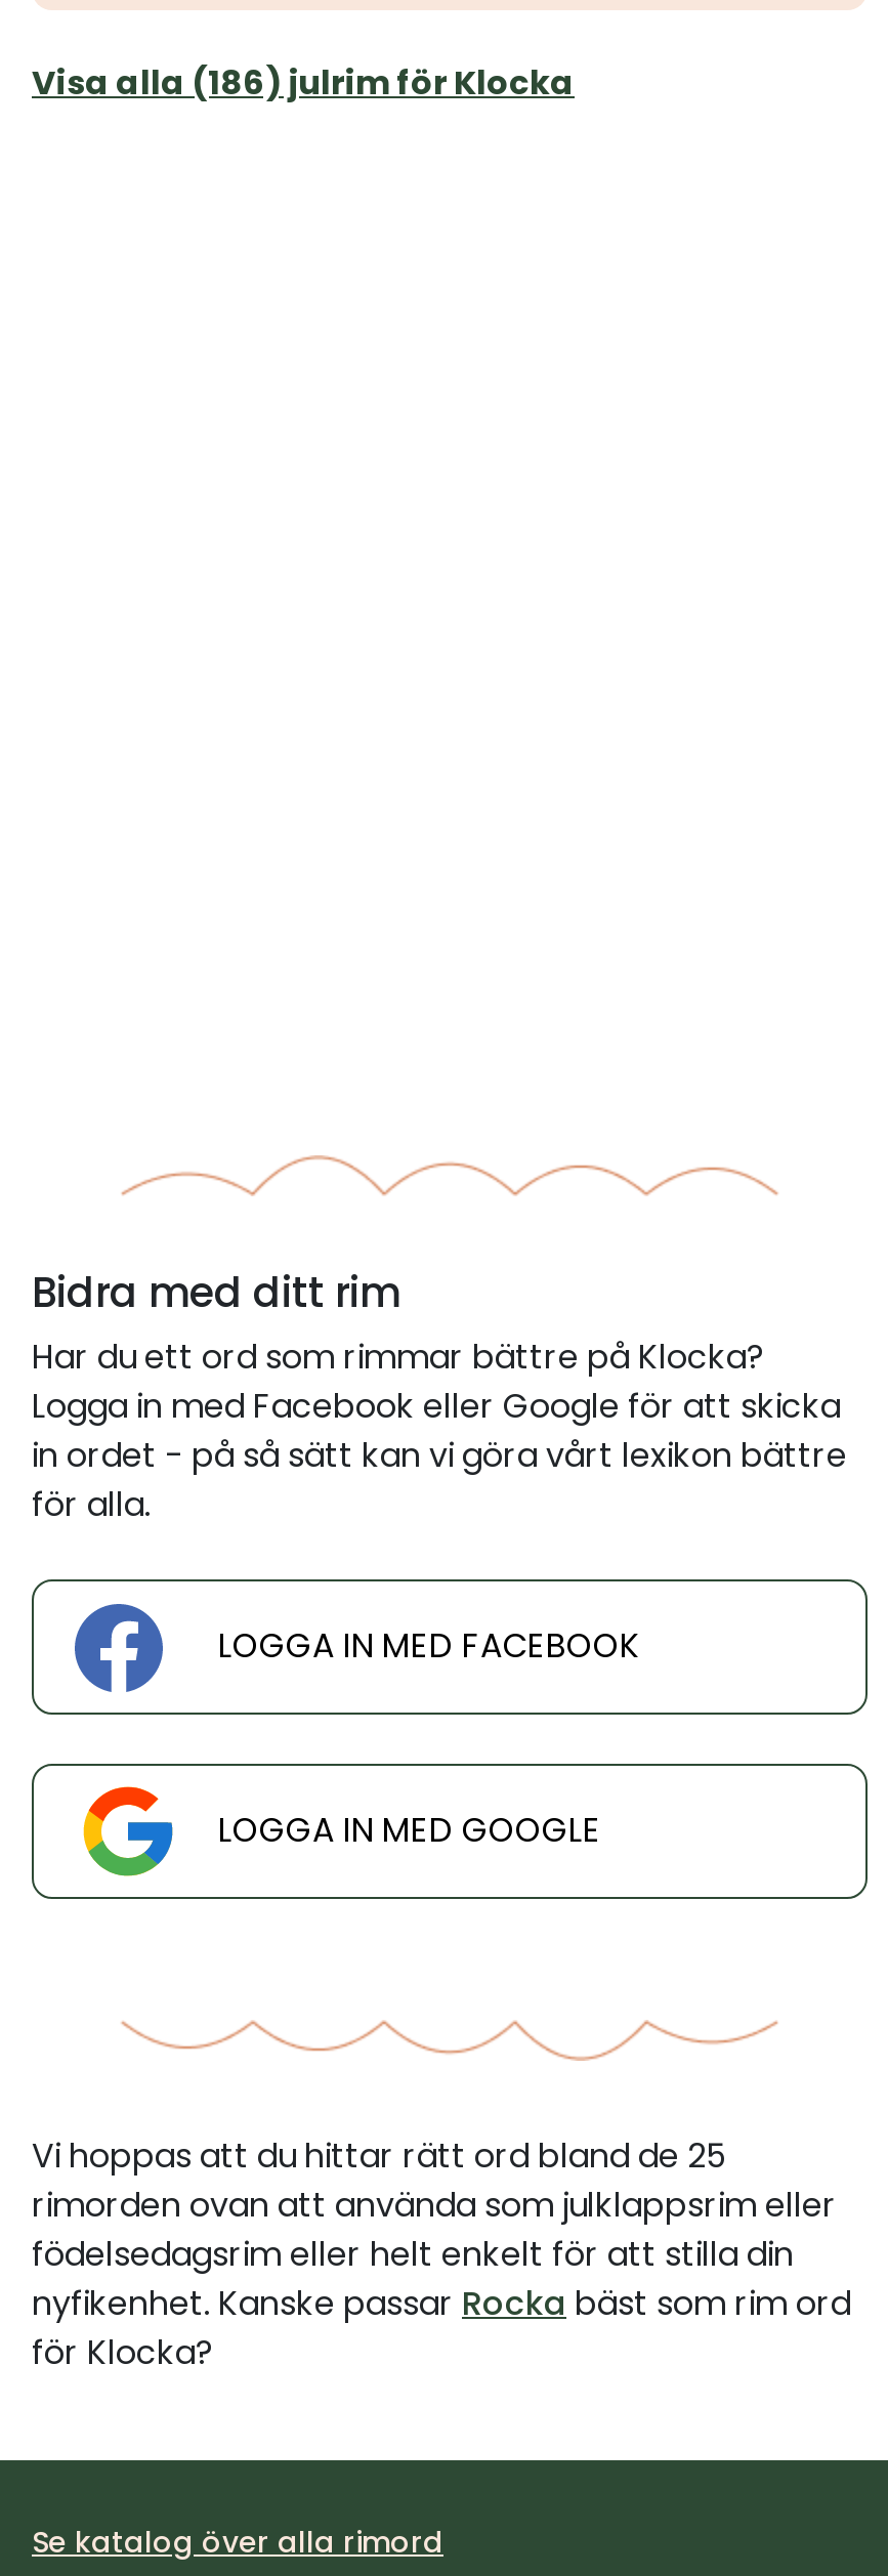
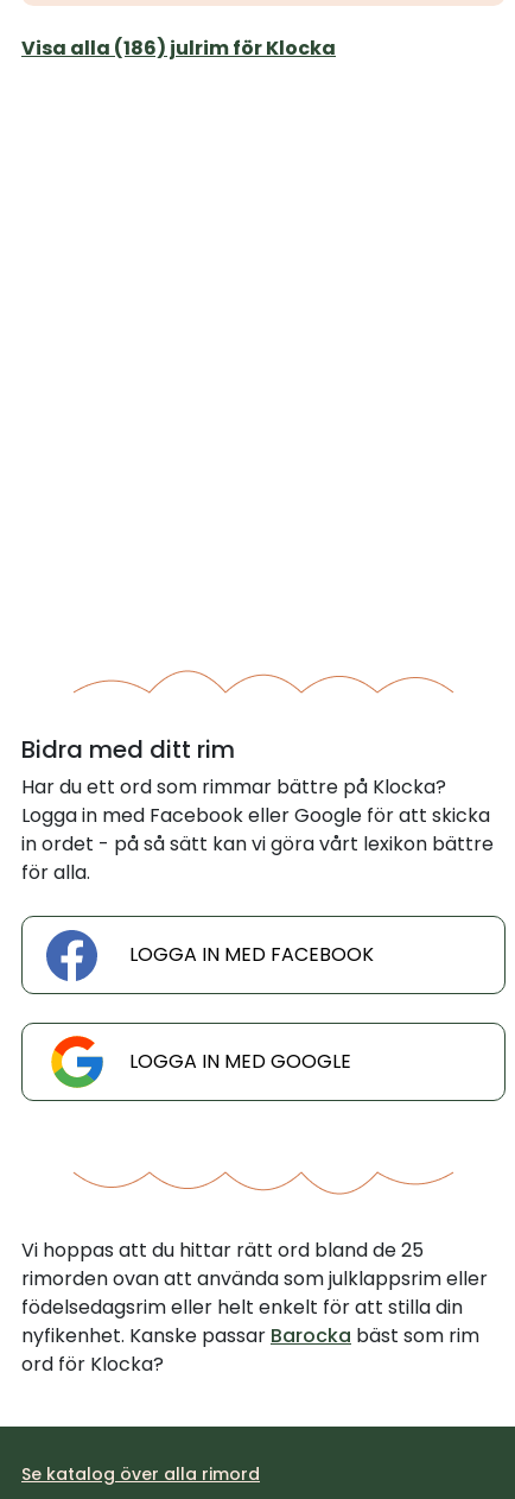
[32,2280,851,2376] nyfikenhet. Kanske passar Rocka bäst som rim ord | för Klocka? -> [21,1322,479,1378] nyfikenhet. Kanske passar Barocka bäst som rim | ord för Klocka?

